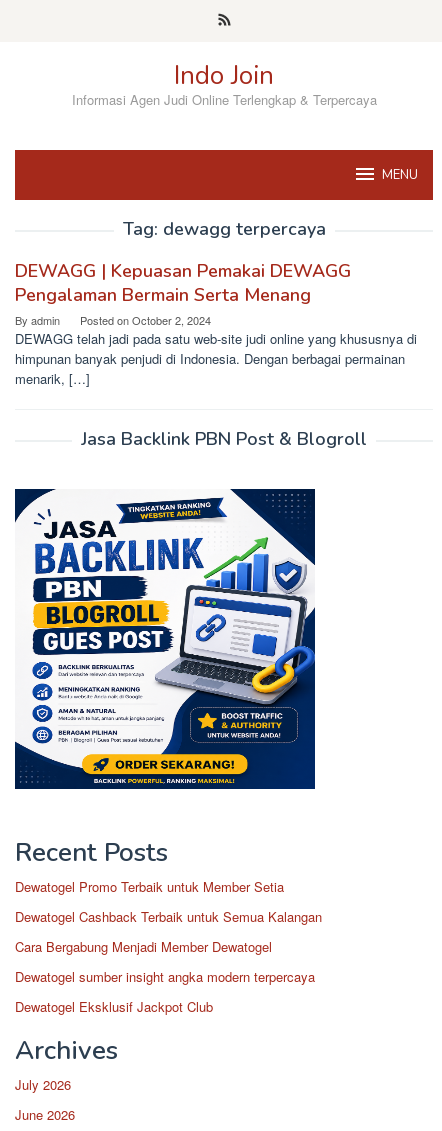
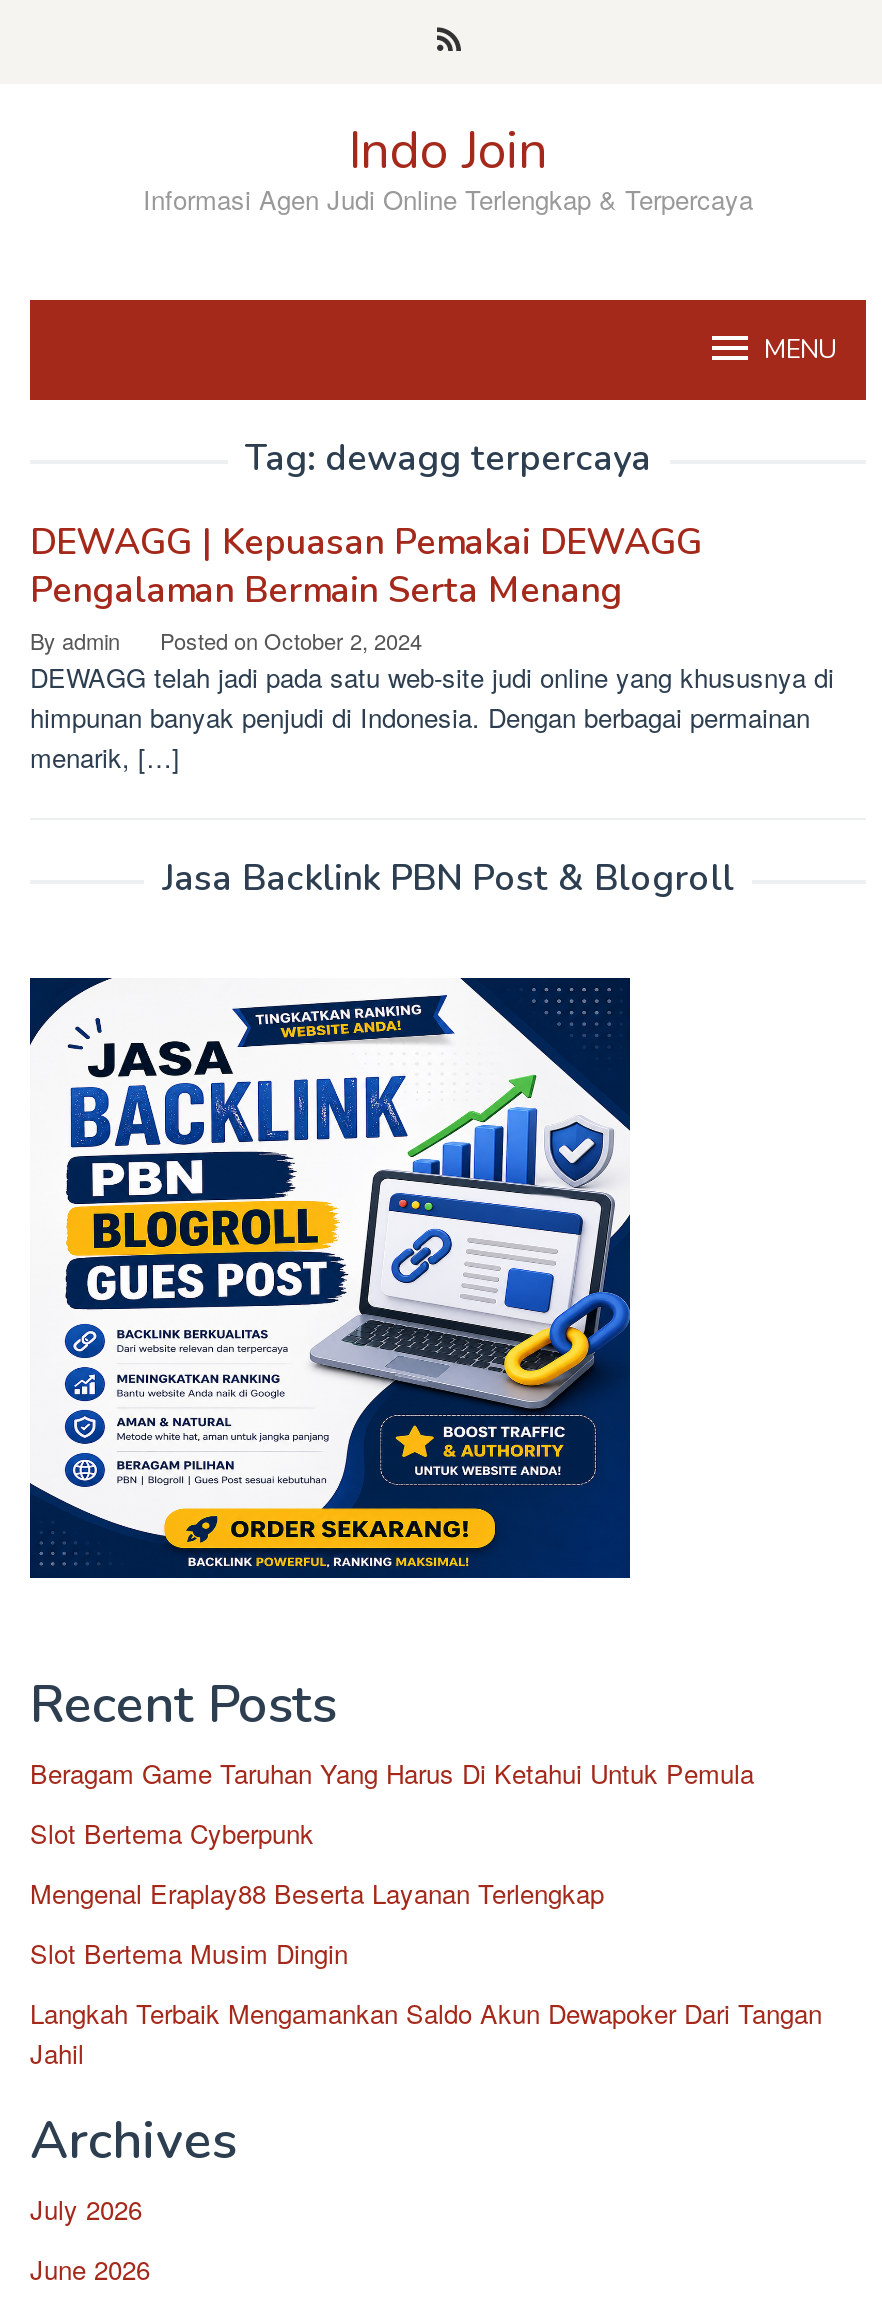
[15,877,284,896] Dewatogel Promo Terbaik untuk Member Setia -> [30,1754,754,1792] Beragam Game Taruhan Yang Harus Di Ketahui Untuk Pemula
[15,907,322,926] Dewatogel Cashback Terbaik untuk Semua Kalangan -> [30,1814,314,1852] Slot Bertema Cyberpunk
[15,937,272,956] Cara Bergabung Menjadi Member Dewatogel -> [30,1874,604,1912] Mengenal Eraplay88 Beserta Layanan Terlengkap
[15,967,315,986] Dewatogel sumber insight angka modern terpercaya -> [30,1934,348,1972] Slot Bertema Musim Dingin
[15,997,213,1016] Dewatogel Eksklusif Jackpot Club -> [30,1994,822,2072] Langkah Terbaik Mengamankan Saldo Akun Dewapoker Dari Tangan | Jahil

